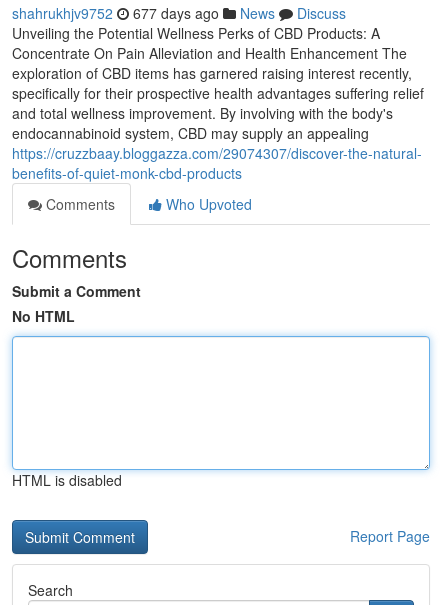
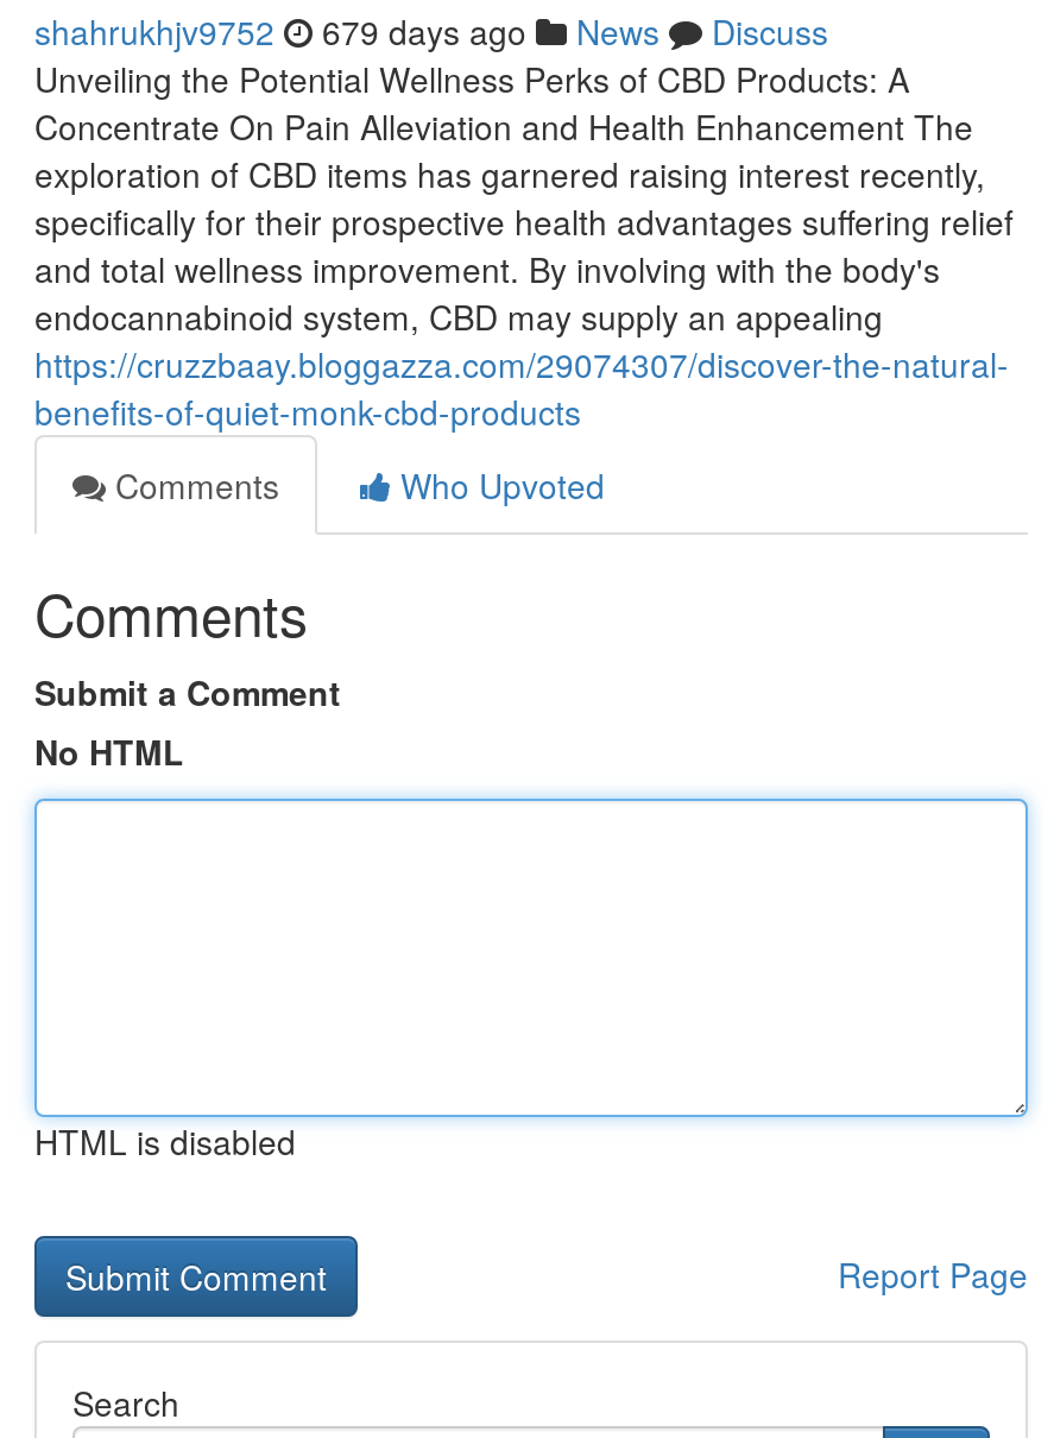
[12,3,346,23] shahrukhjv9752 677 days ago News Discuss -> [34,7,828,55] shahrukhjv9752 679 days ago News Discuss

